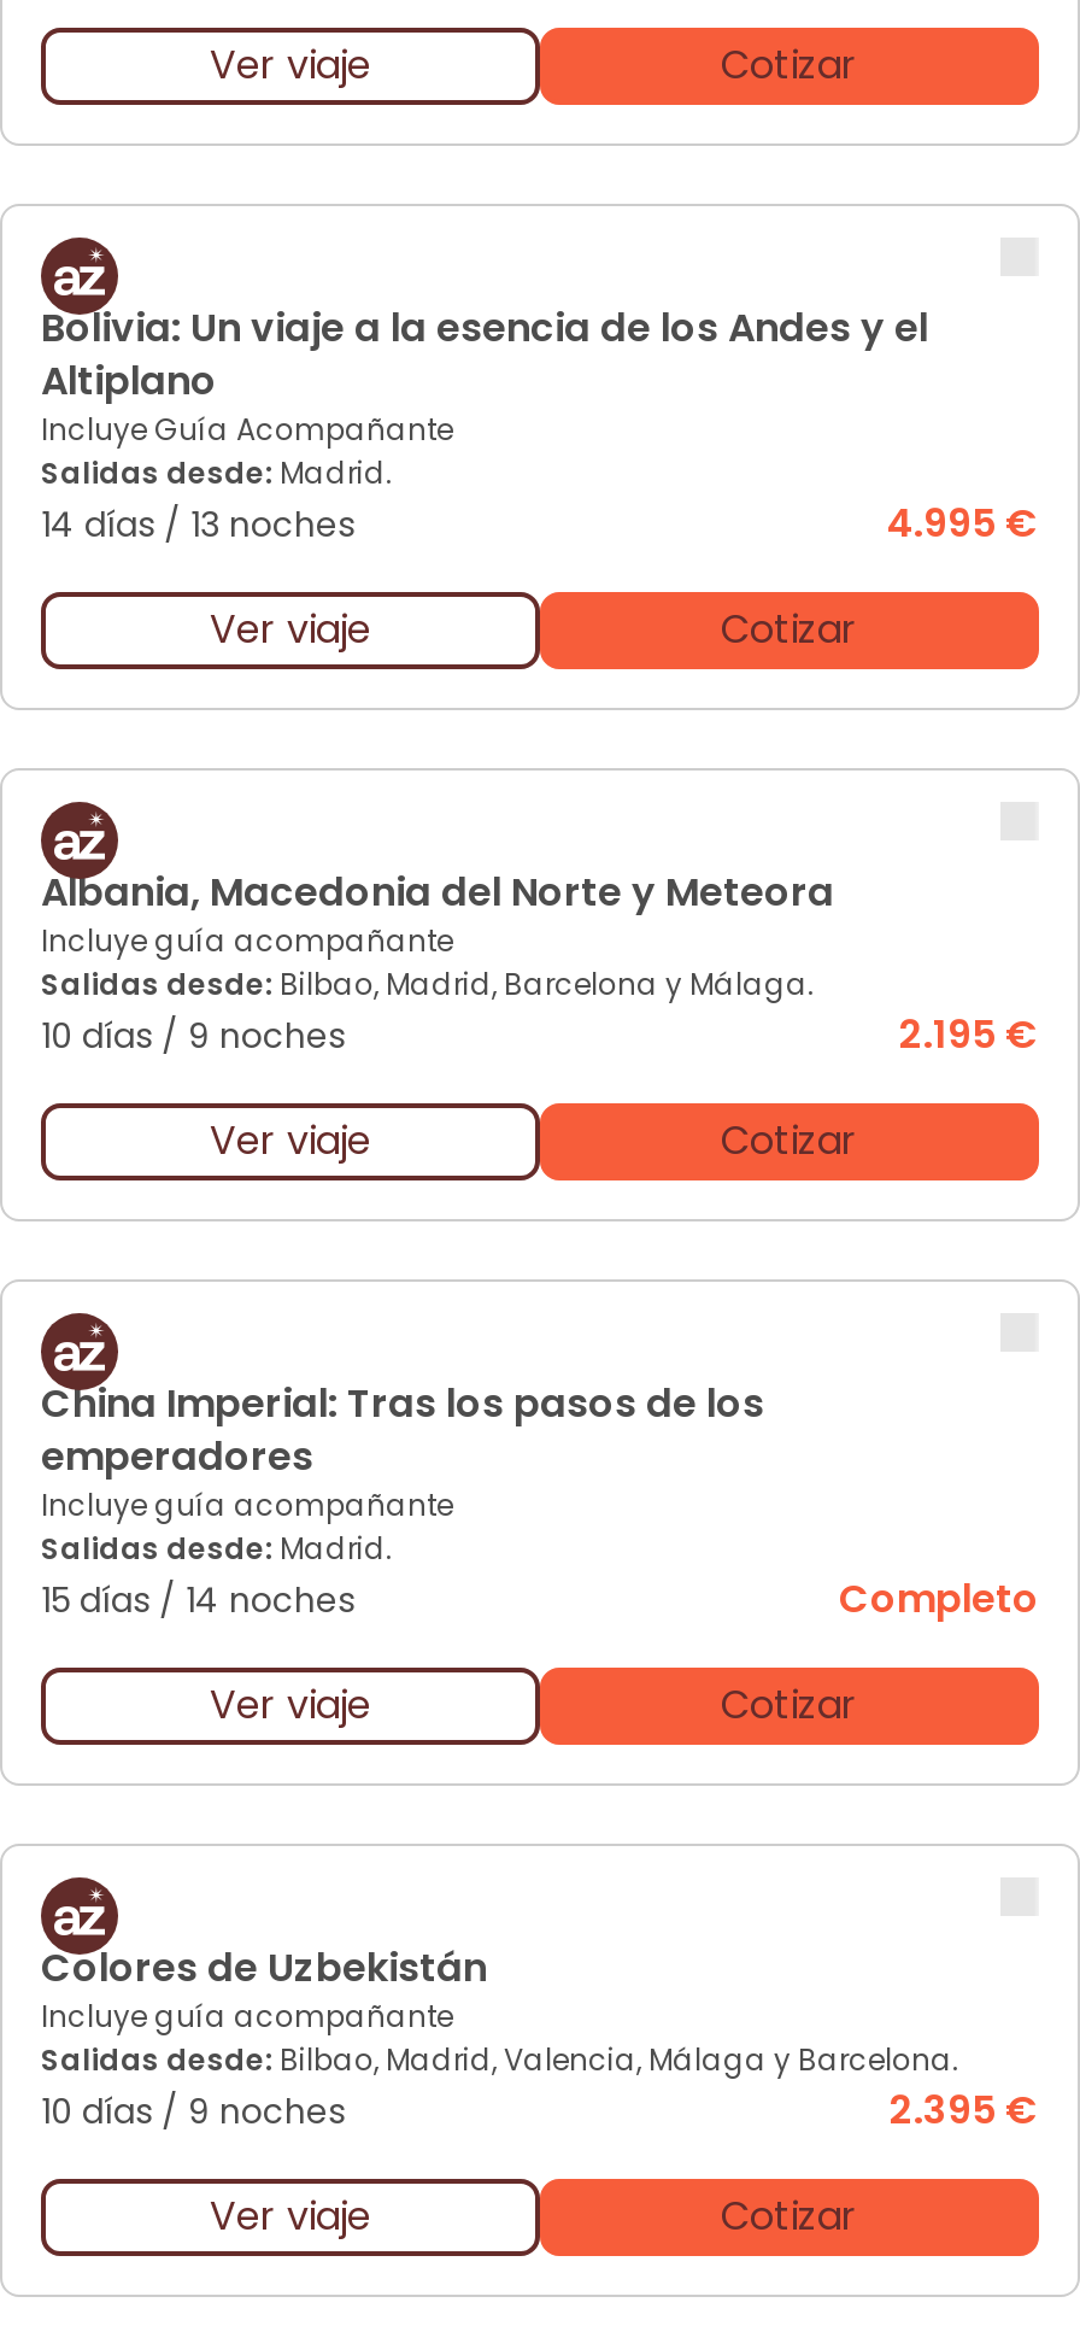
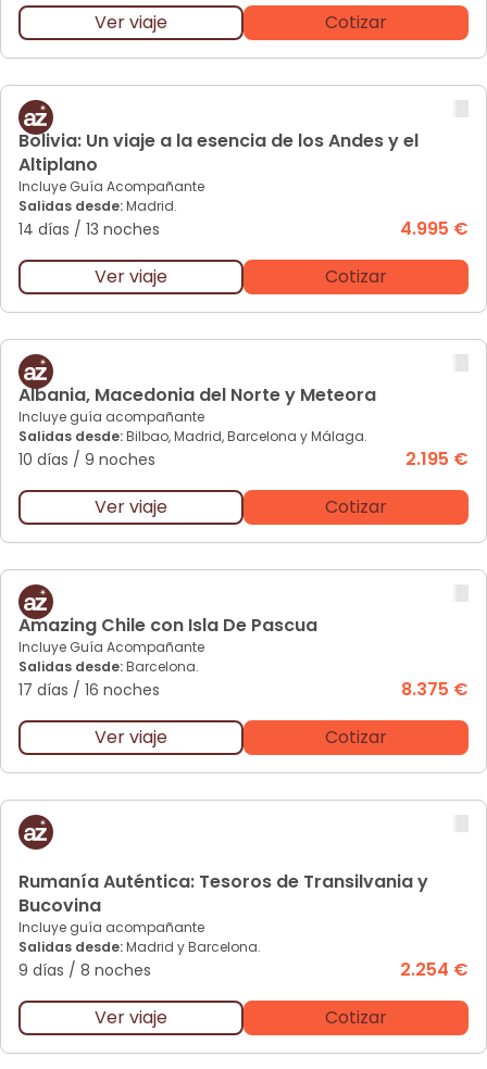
[41,1377,1039,1628] China Imperial: Tras los pasos de los | emperadores | Incluye guía acompañante | Salidas desde: Madrid. | 15 días / 14 noches | Completo -> [18,613,469,702] Amazing Chile con Isla De Pascua | Incluye Guía Acompañante | Salidas desde: Barcelona. | 17 días / 16 noches | 8.375 €
moved [210,1678,858,1734] -> [95,725,387,750]: Ver viaje | Cotizar
[41,1941,487,1997] Colores de Uzbekistán -> [18,870,428,918] Rumanía Auténtica: Tesoros de Transilvania y | Bucovina
[41,2040,1039,2139] Salidas desde: Bilbao, Madrid, Valencia, Málaga y Barcelona. | 10 días / 9 noches | 2.395 € -> [18,938,469,983] Salidas desde: Madrid y Barcelona. | 9 días / 8 noches | 2.254 €

